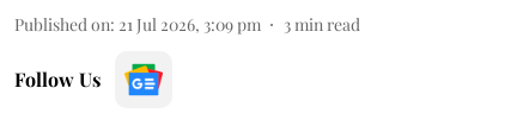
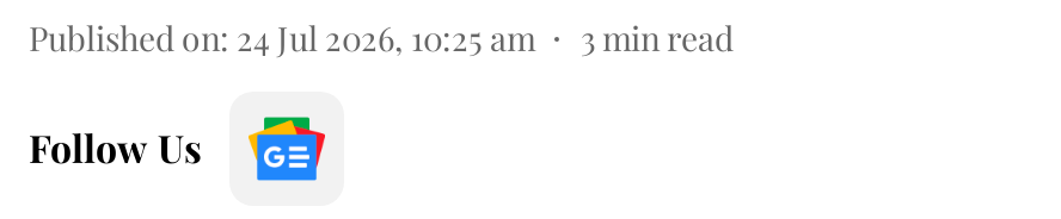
[14,13,261,35] Published on: 21 Jul 2026, 3:09 pm -> [29,15,535,60] Published on: 24 Jul 2026, 10:25 am

